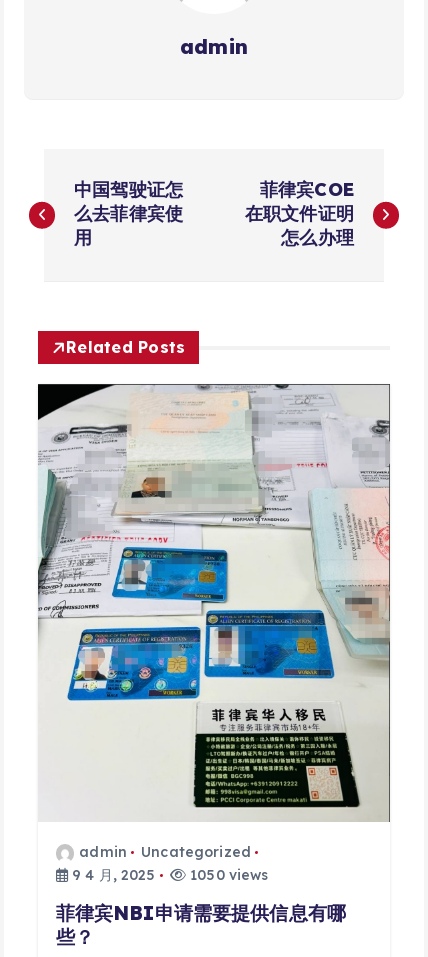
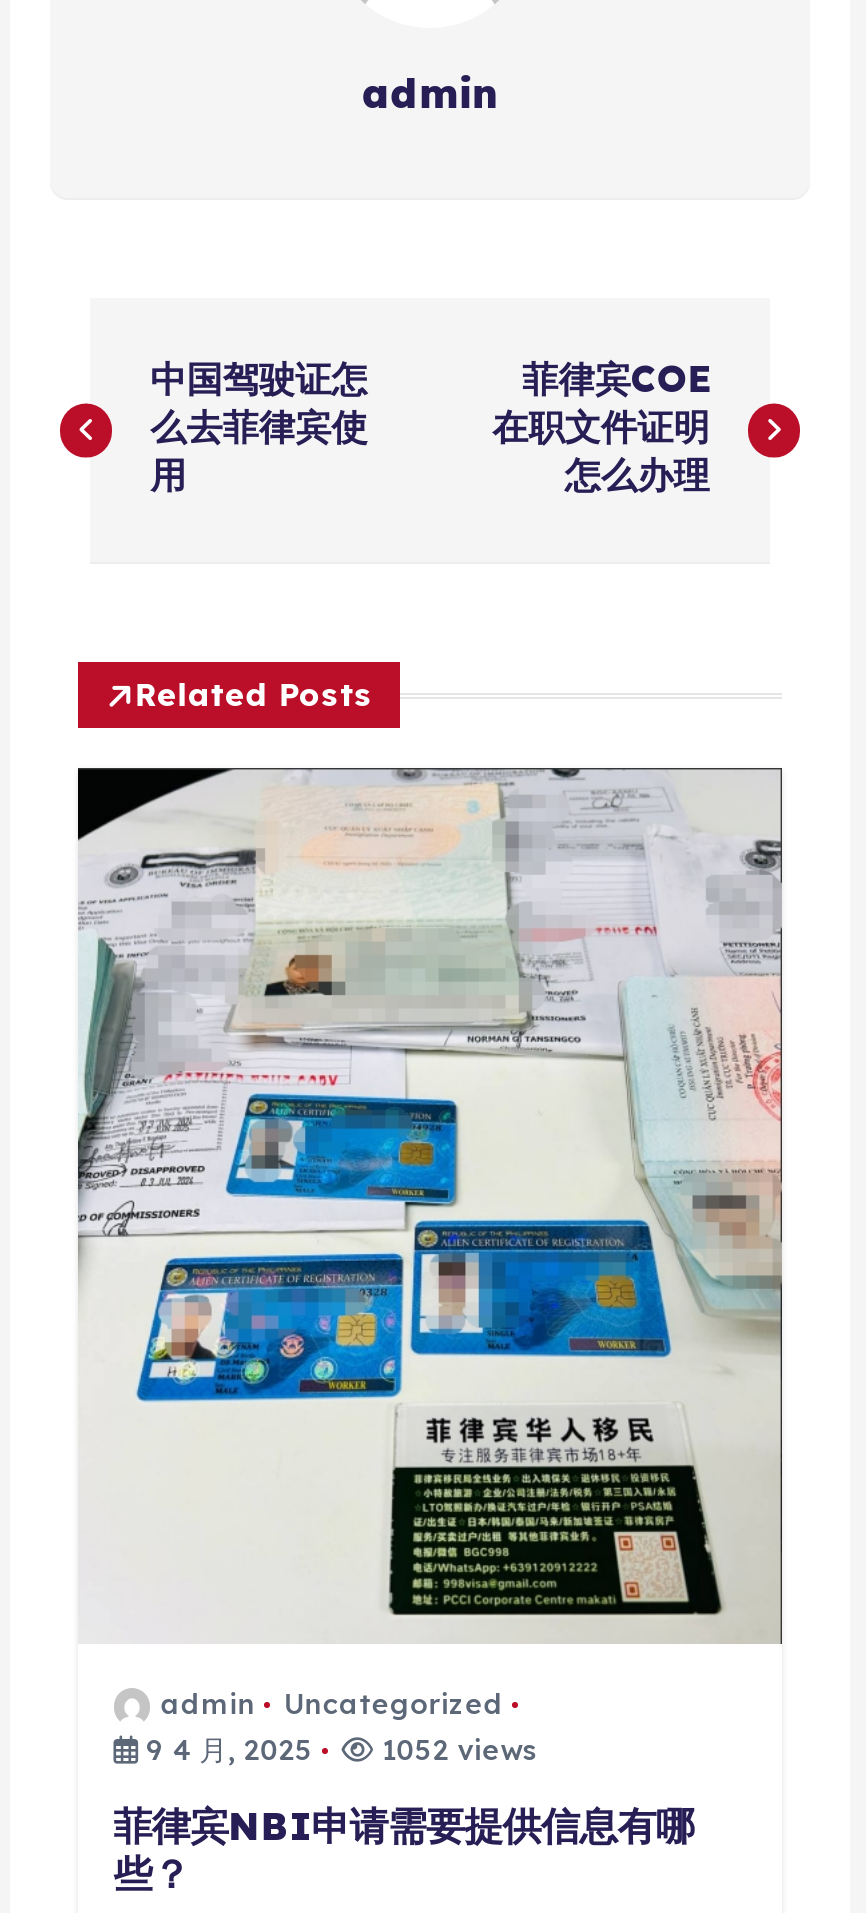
[68,866,268,884] 9 4 月, 2025 1050 views -> [138,1733,537,1769] 9 4 月, 2025 1052 views

